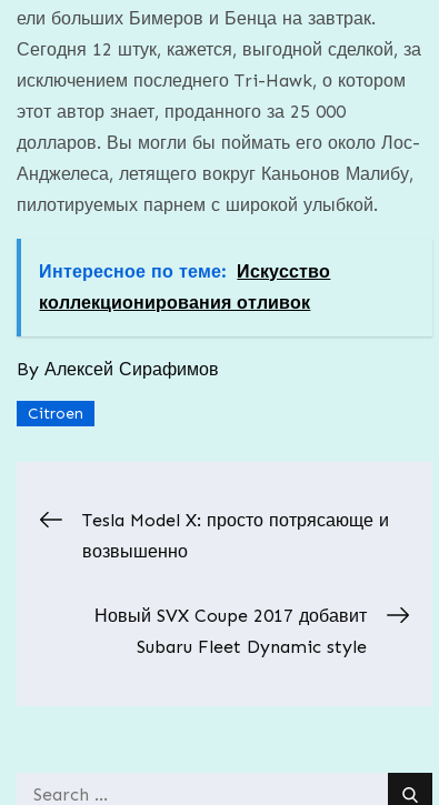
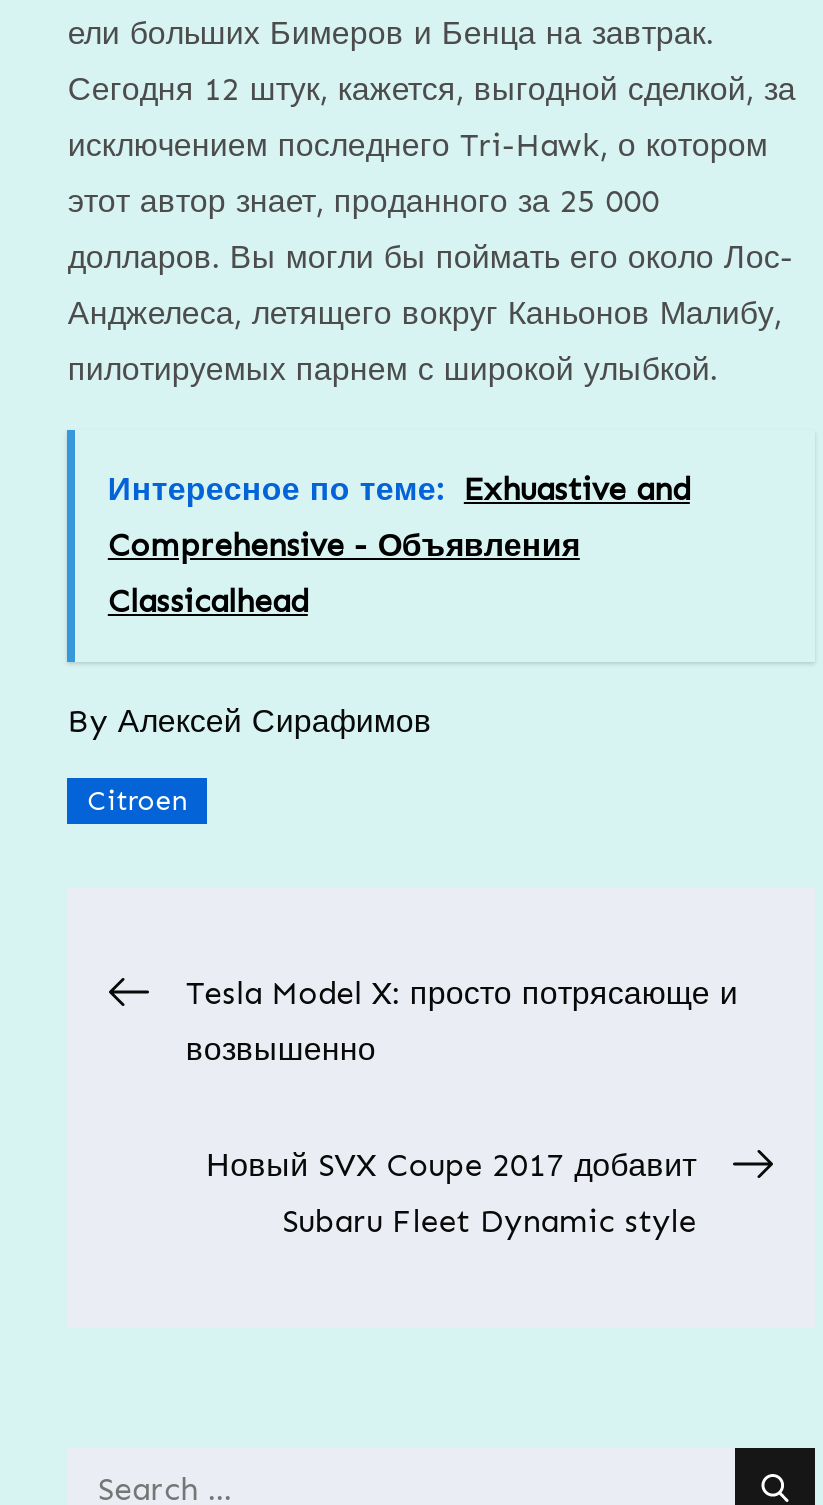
[39,261,331,313] Интересное по теме: Искусство | коллекционирования отливок -> [108,470,690,620] Интересное по теме: Exhuastive and | Comprehensive - Объявления | Classicalhead

